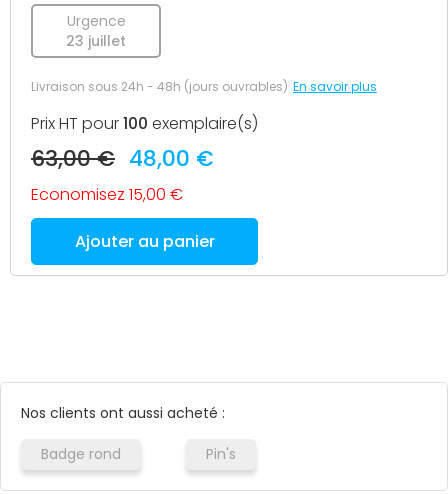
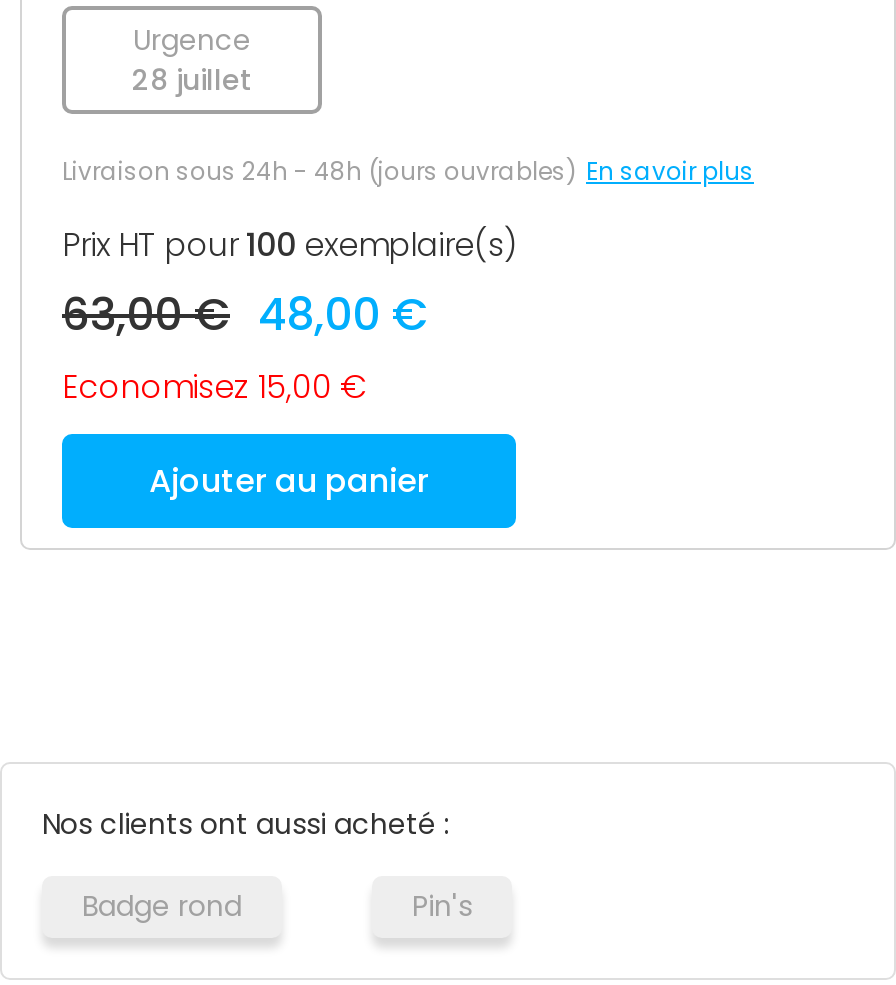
[66,31,126,51] 23 juillet -> [132,60,252,100] 28 juillet

